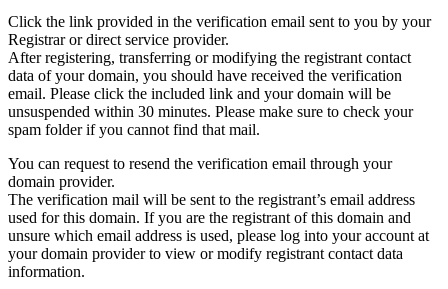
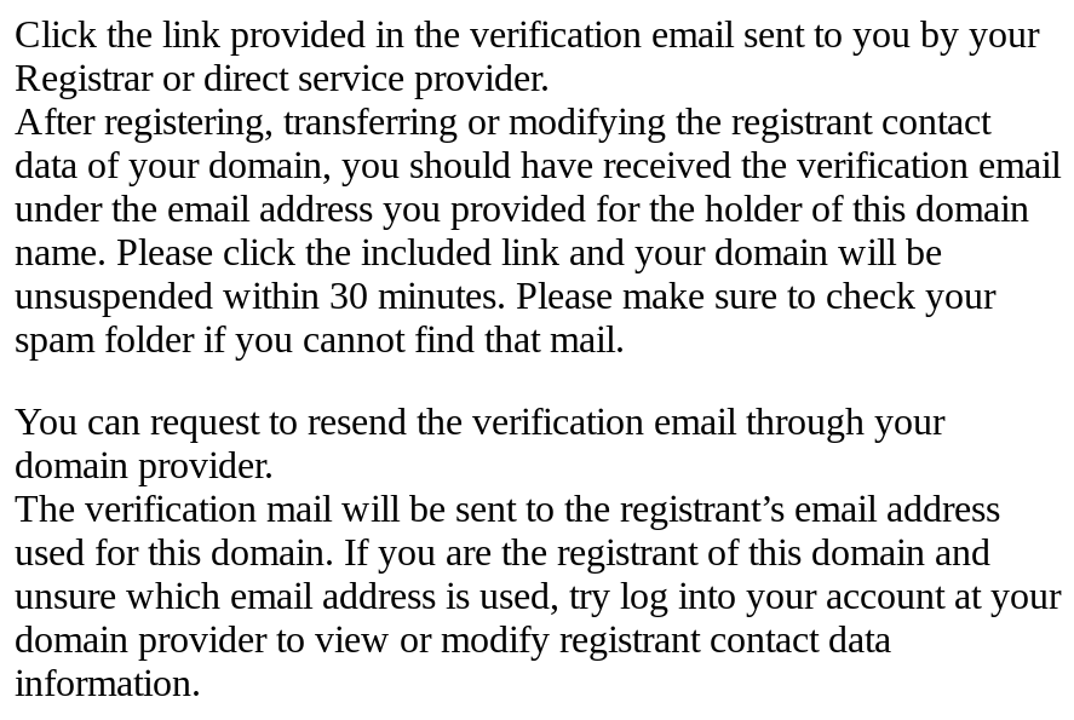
[8,66,402,101] data of your domain, you should have received the verification | email. Please click the included link and your domain will be -> [15,144,1061,272] data of your domain, you should have received the verification email | under the email address you provided for the holder of this domain | name. Please click the included link and your domain will be
[8,226,429,261] unsure which email address is used, please log into your account at | your domain provider to view or modify registrant contact data -> [15,575,1061,659] unsure which email address is used, try log into your account at your | domain provider to view or modify registrant contact data

